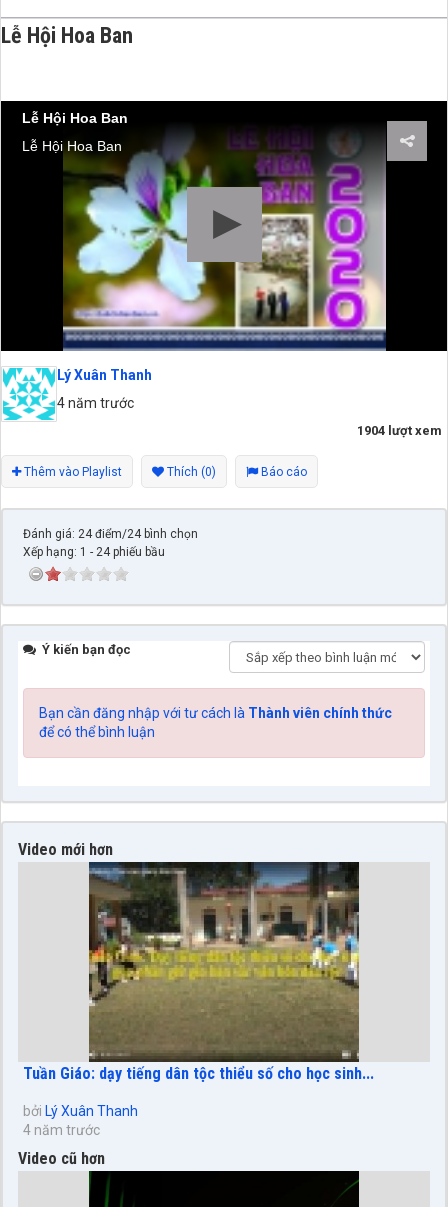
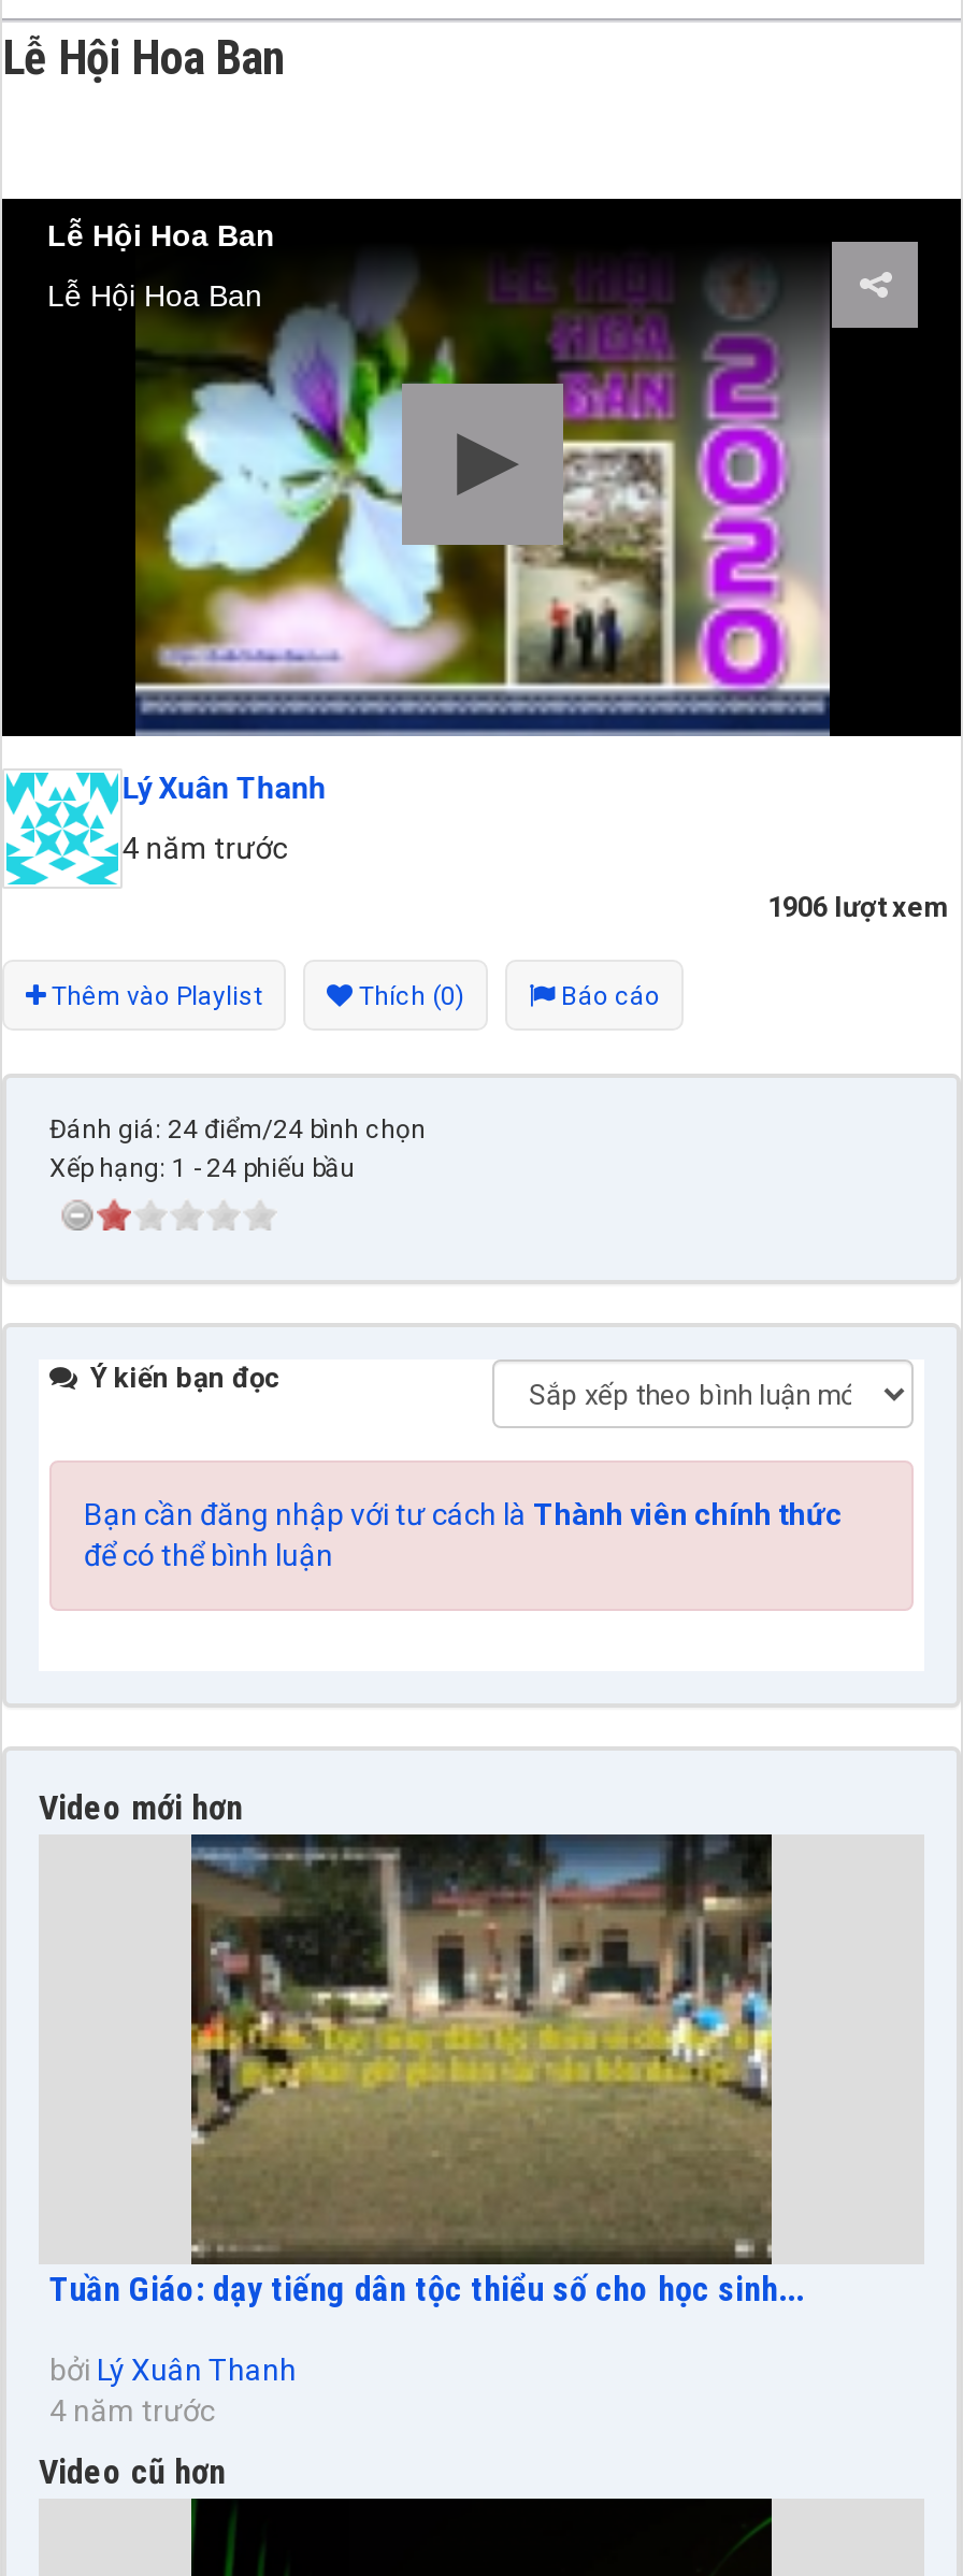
[357,423,442,438] 1904 lượt xem -> [767,892,950,924] 1906 lượt xem

